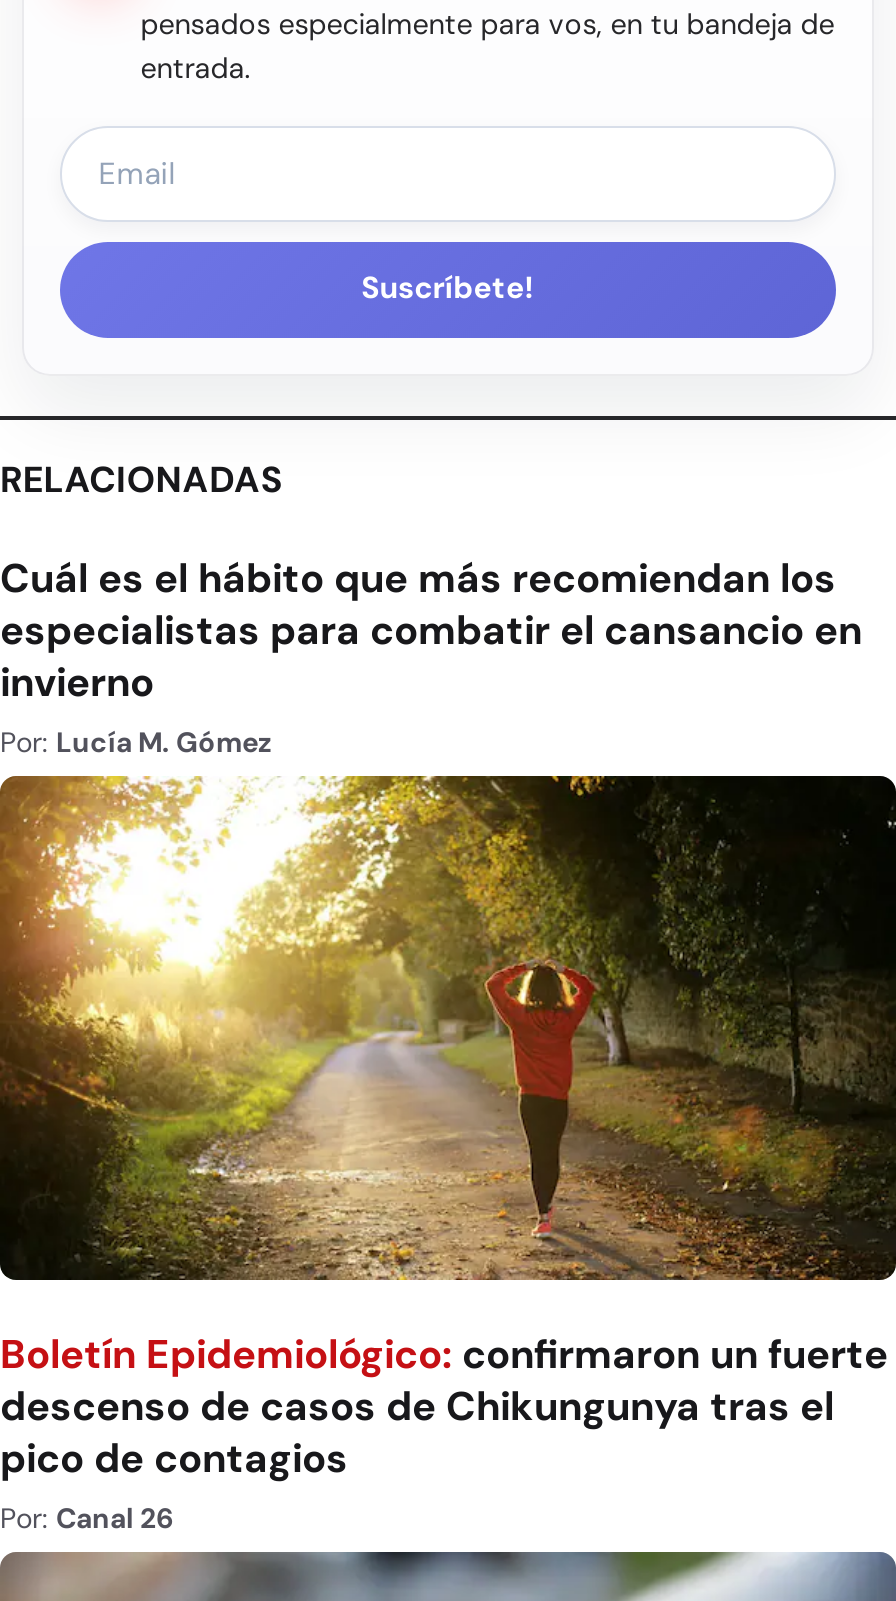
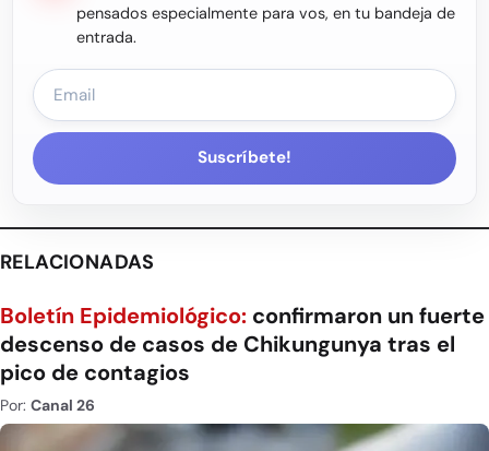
[0,552,862,760] Cuál es el hábito que más recomiendan los | especialistas para combatir el cansancio en | invierno | Por: Lucía M. Gómez -> none
[6,774,890,1282] [image] -> none

